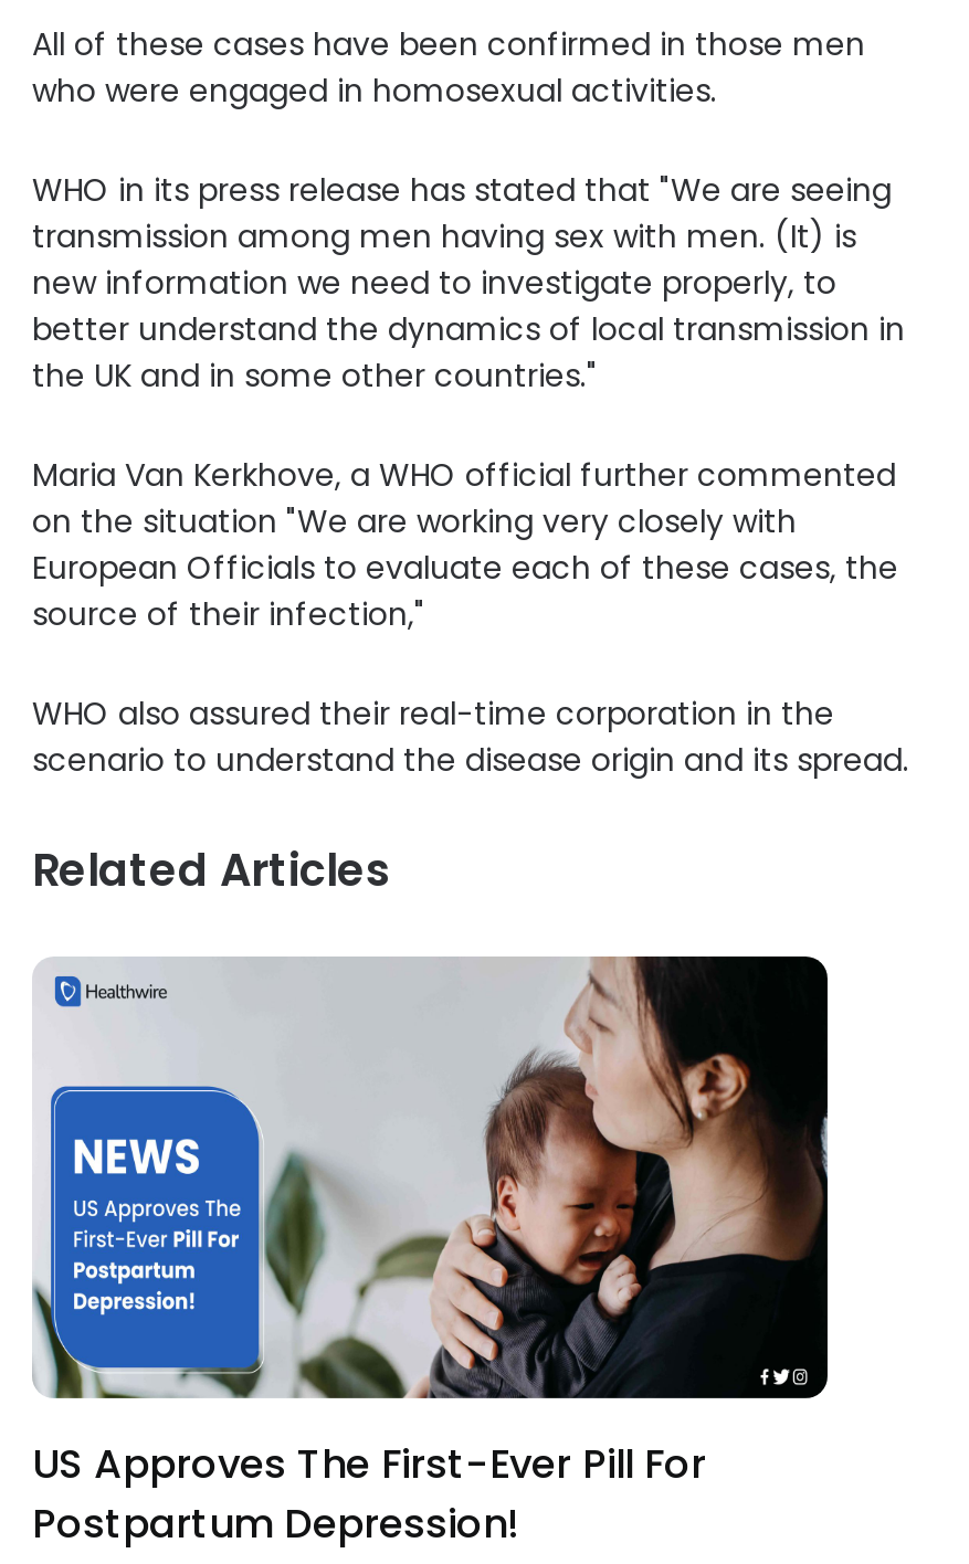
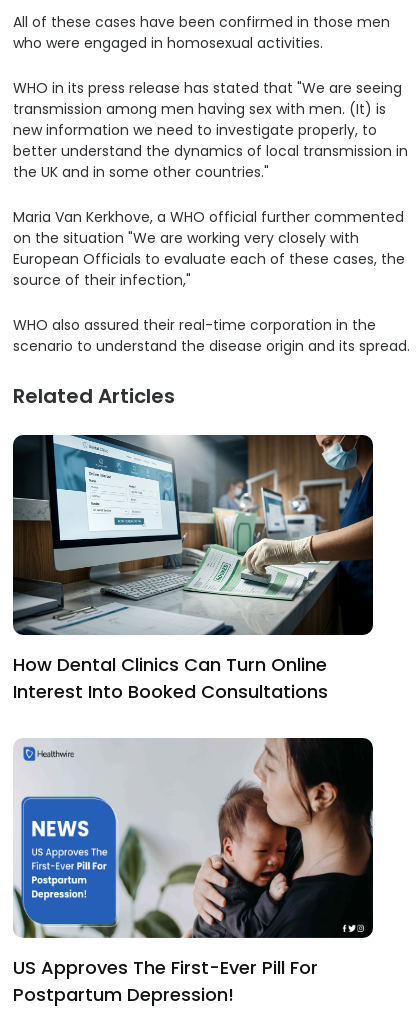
none -> [12,434,374,704] [image] | How Dental Clinics Can Turn Online | Interest Into Booked Consultations

